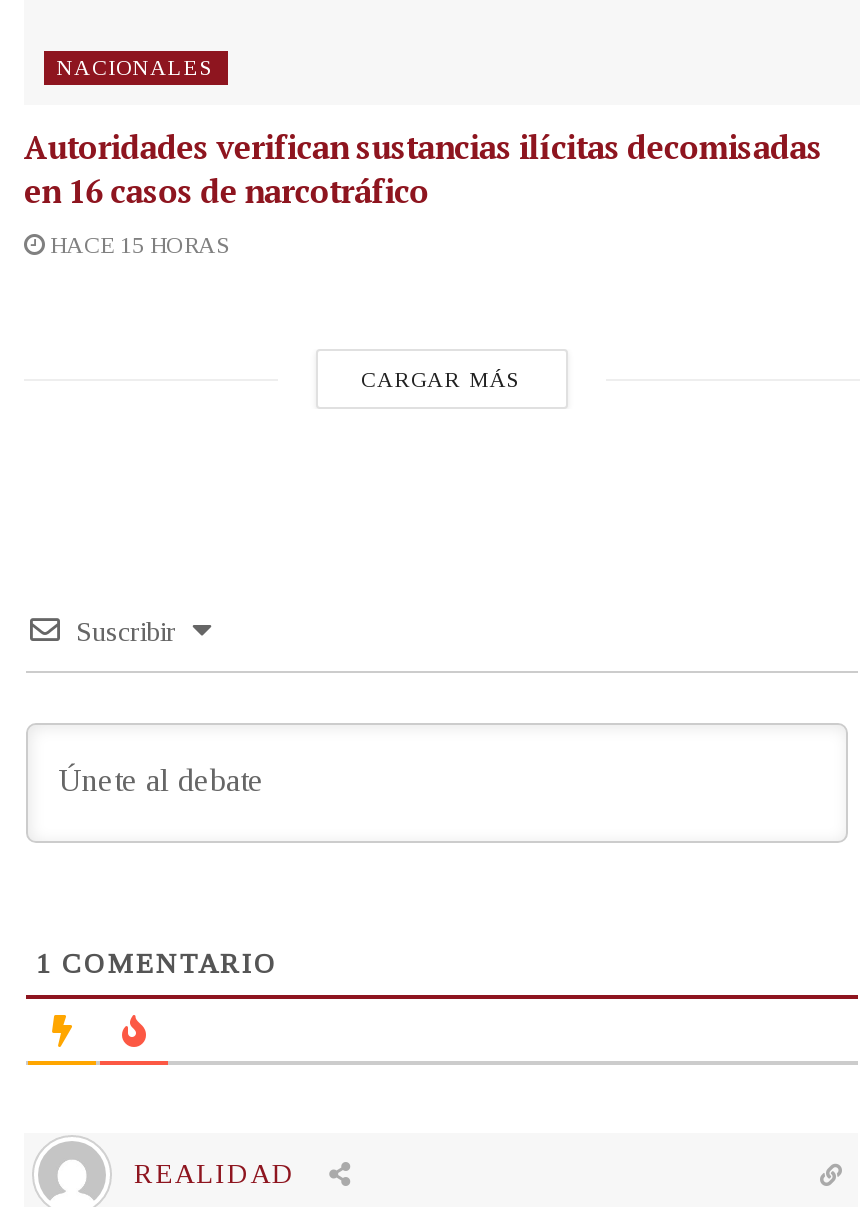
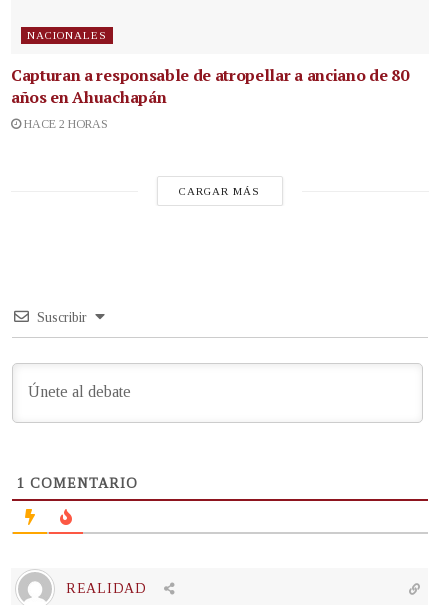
[24,125,822,259] Autoridades verifican sustancias ilícitas decomisadas | en 16 casos de narcotráfico | HACE 15 HORAS -> [11,64,408,131] Capturan a responsable de atropellar a anciano de 80 | años en Ahuachapán | HACE 2 HORAS

